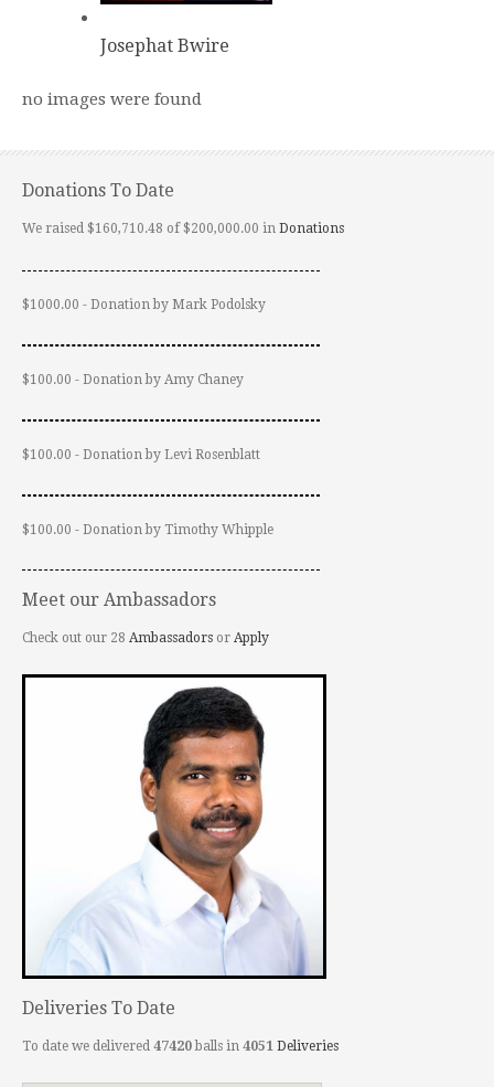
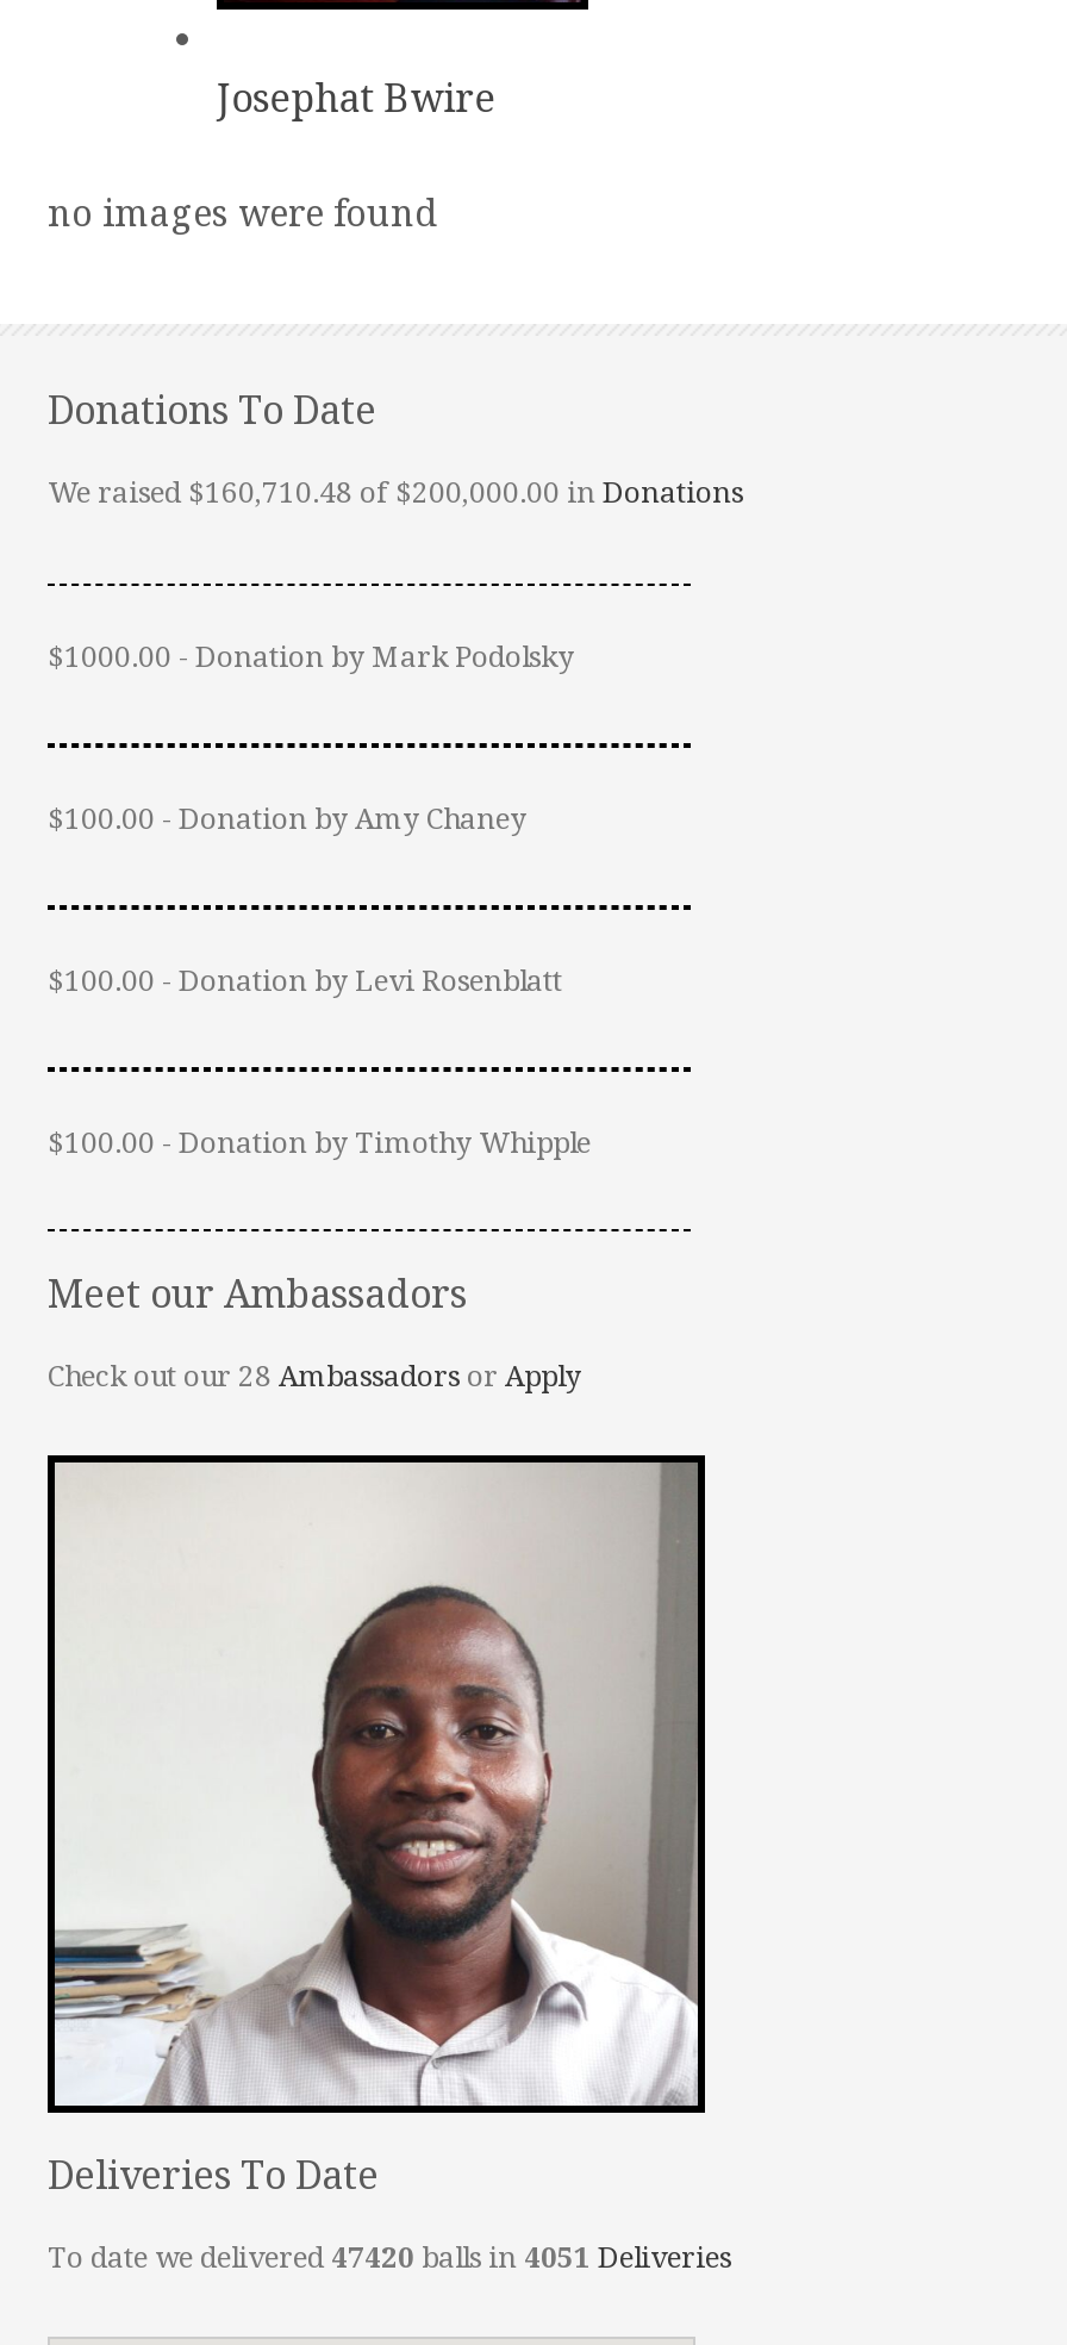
[24,678,324,977] [image] -> [52,1462,698,2106] [image]

